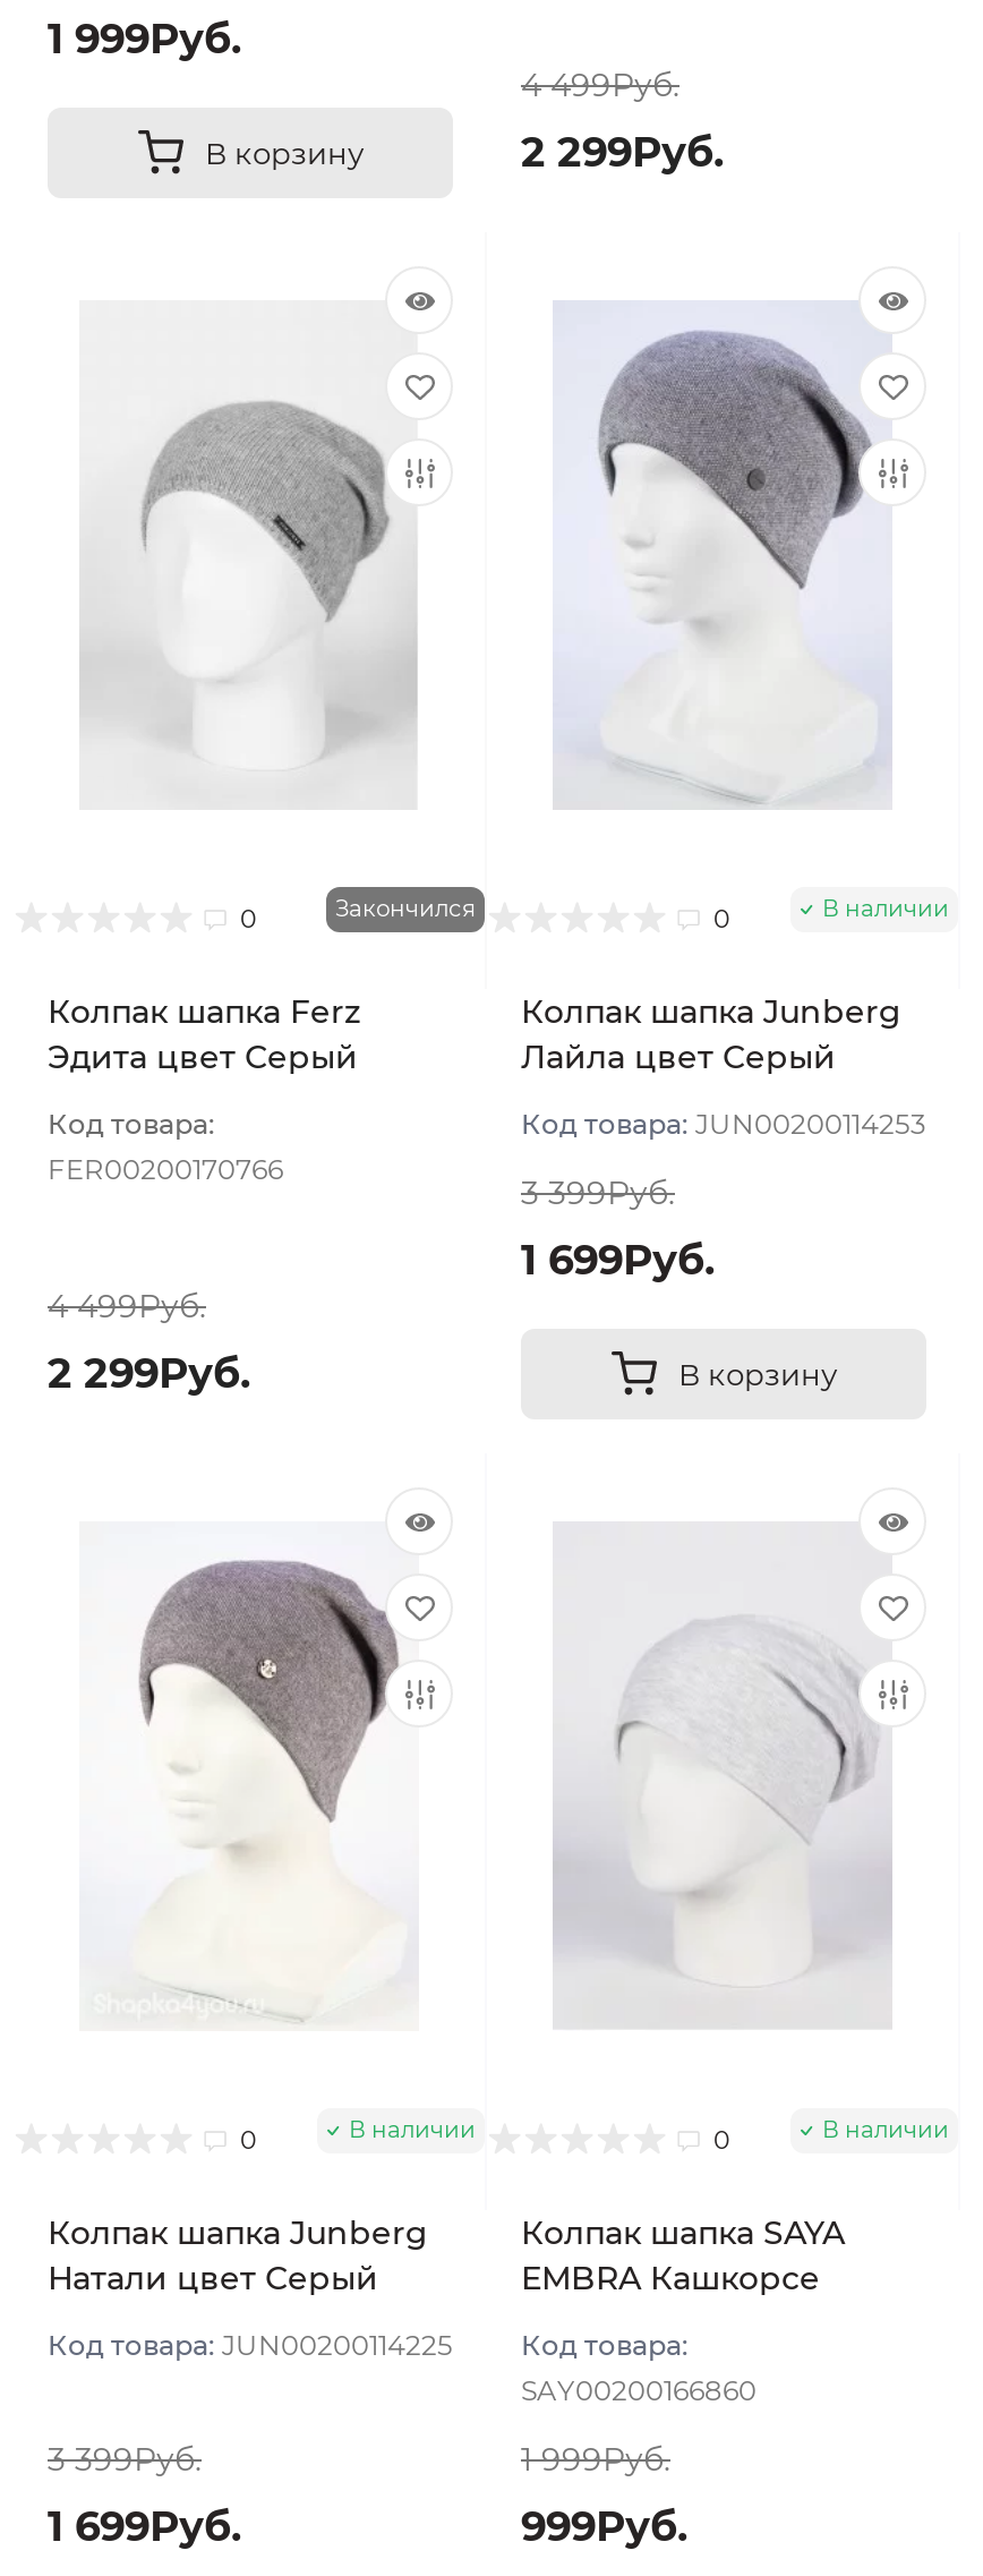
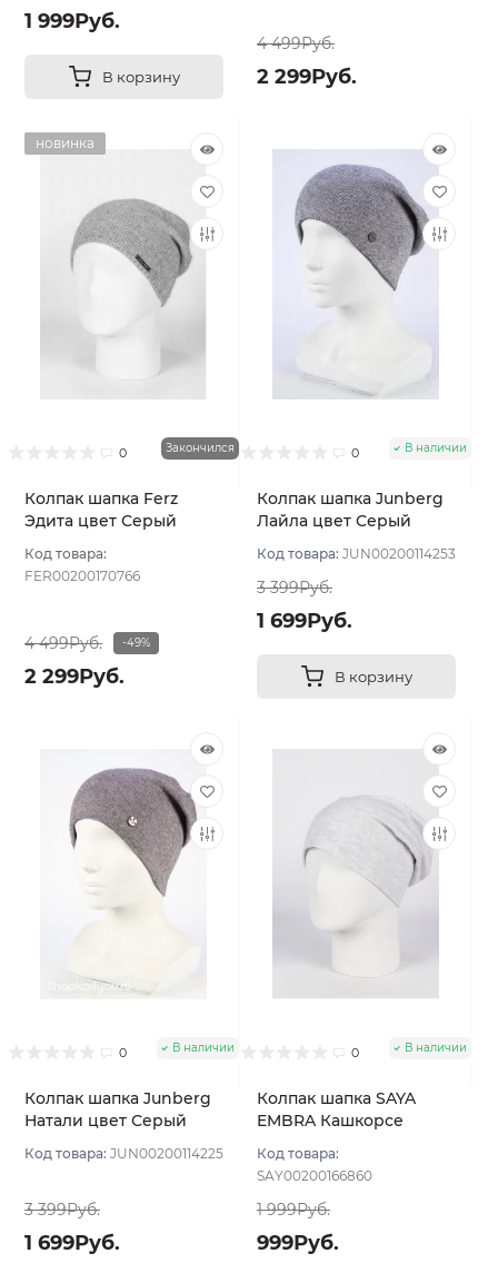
none -> [36,135,94,151] новинка
none -> [122,635,150,650] -49%

